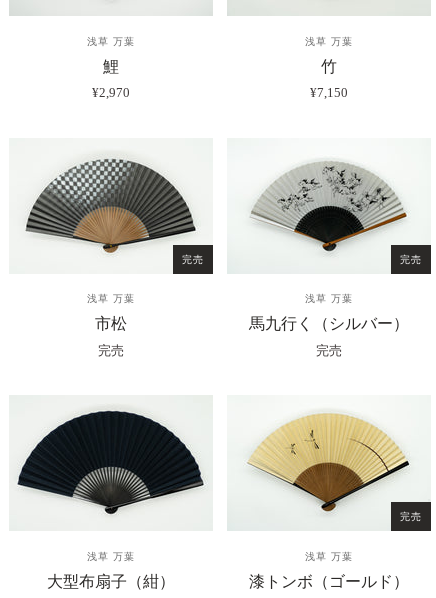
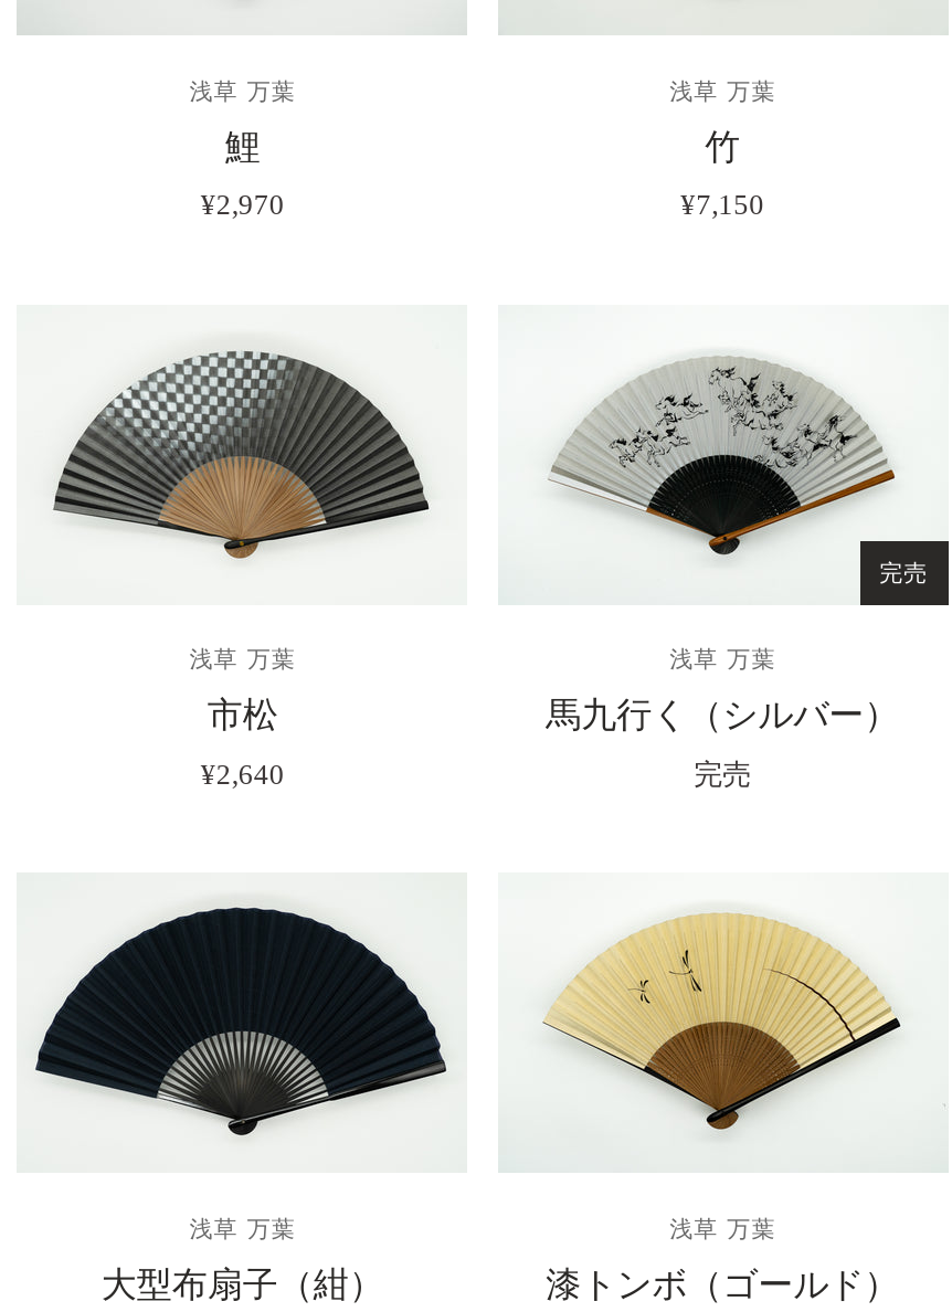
[182,254,204,265] 完売 -> none
[98,343,124,358] 完売 -> [201,757,284,790] ¥2,640
[400,511,422,522] 完売 -> none

